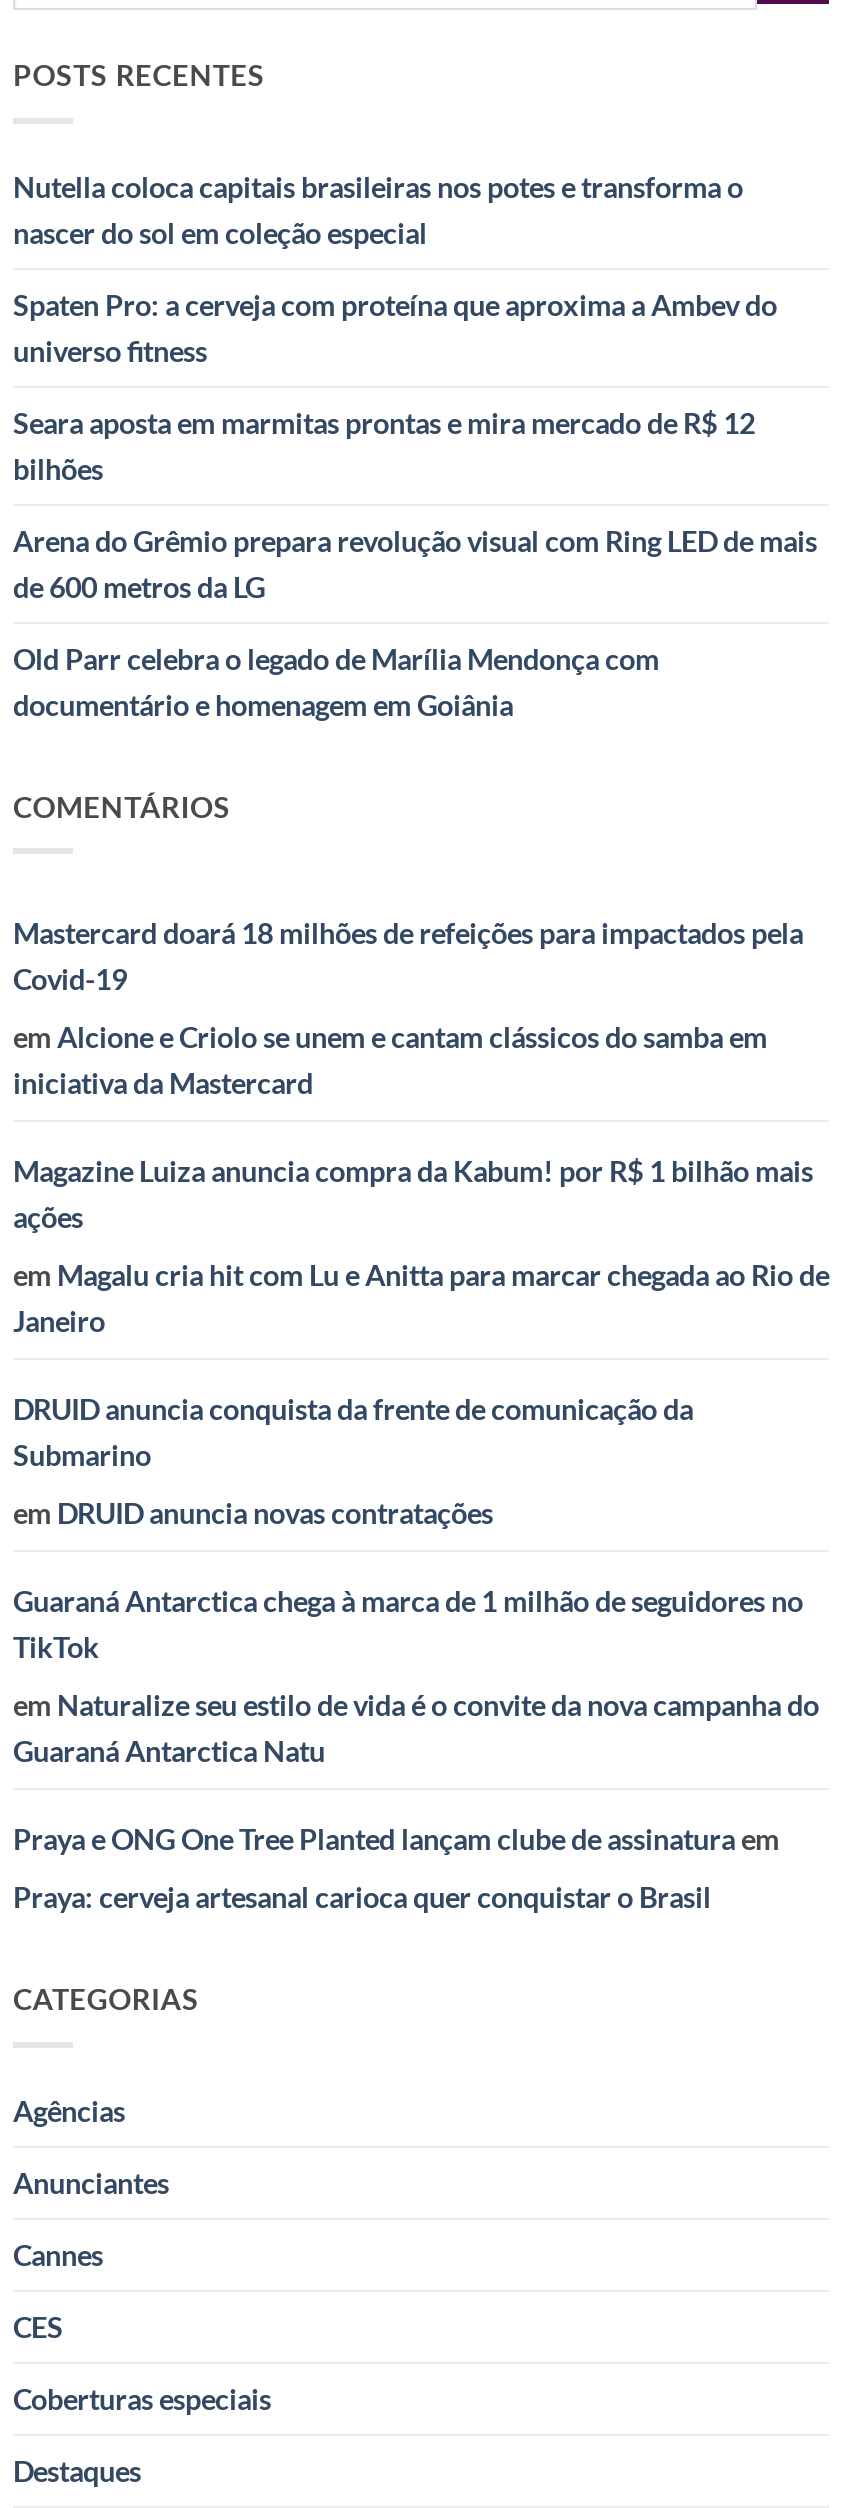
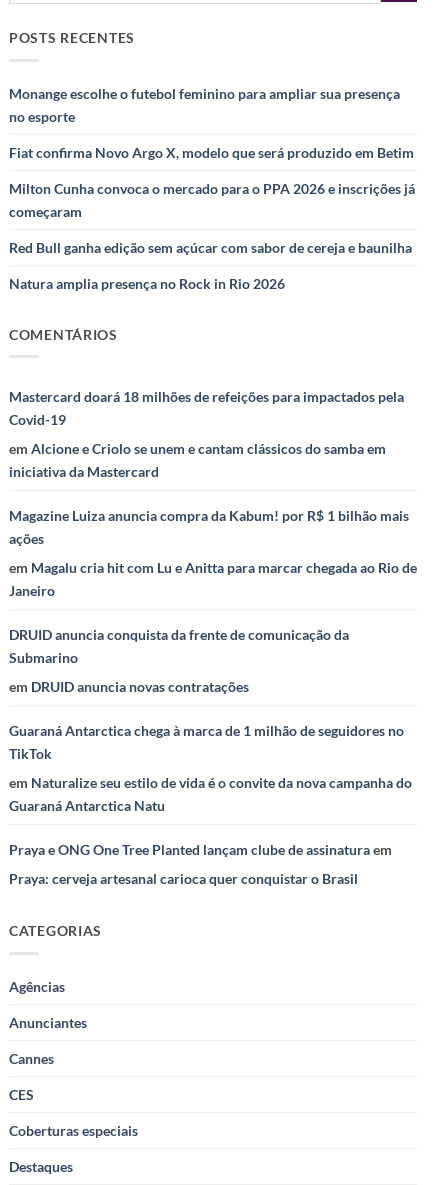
[13,170,743,250] Nutella coloca capitais brasileiras nos potes e transforma o | nascer do sol em coleção especial -> [9,85,400,125] Monange escolhe o futebol feminino para ampliar sua presença | no esporte
[13,288,777,368] Spaten Pro: a cerveja com proteína que aproxima a Ambev do | universo fitness -> [9,144,414,161] Fiat confirma Novo Argo X, modelo que será produzido em Betim
[13,406,755,486] Seara aposta em marmitas prontas e mira mercado de R$ 12 | bilhões -> [9,180,415,220] Milton Cunha convoca o mercado para o PPA 2026 e inscrições já | começaram
[13,524,817,604] Arena do Grêmio prepara revolução visual com Ring LED de mais | de 600 metros da LG -> [9,239,412,256] Red Bull ganha edição sem açúcar com sabor de cereja e baunilha
[13,642,659,722] Old Parr celebra o legado de Marília Mendonça com | documentário e homenagem em Goiânia -> [9,275,285,292] Natura amplia presença no Rock in Rio 2026

